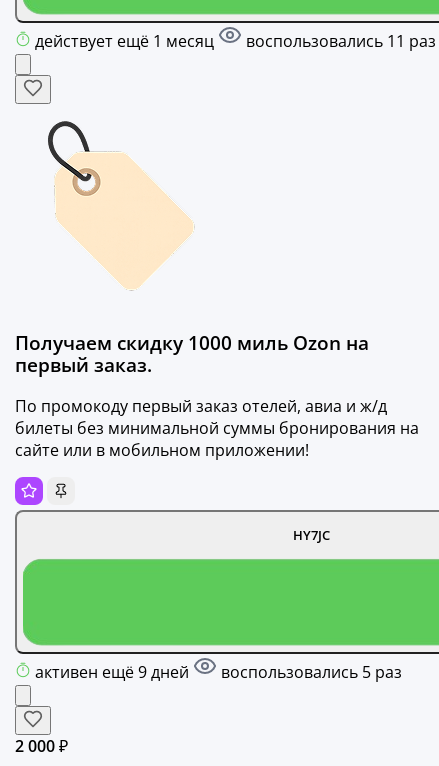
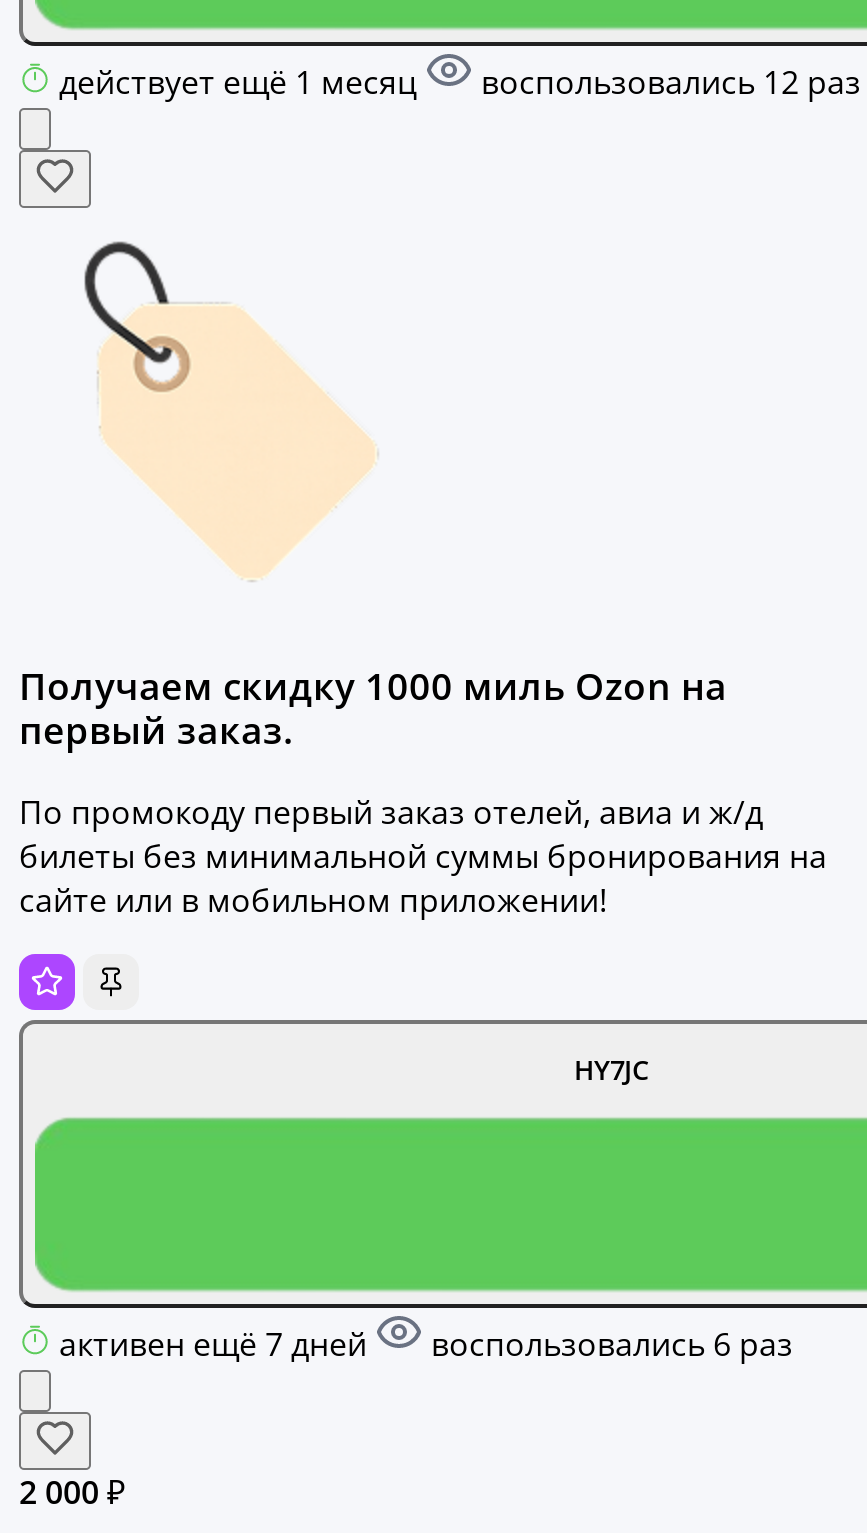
[242,30,436,52] воспользовались 11 раз -> [473,61,861,105] воспользовались 12 раз
[35,660,193,682] активен ещё 9 дней -> [59,1321,375,1365] активен ещё 7 дней
[217,660,402,682] воспользовались 5 раз -> [423,1321,793,1365] воспользовались 6 раз

